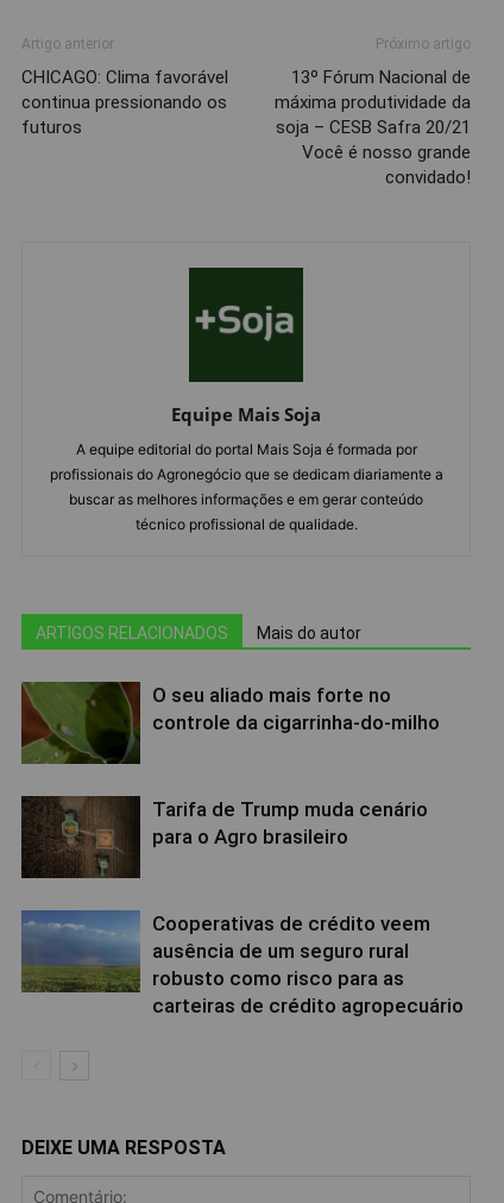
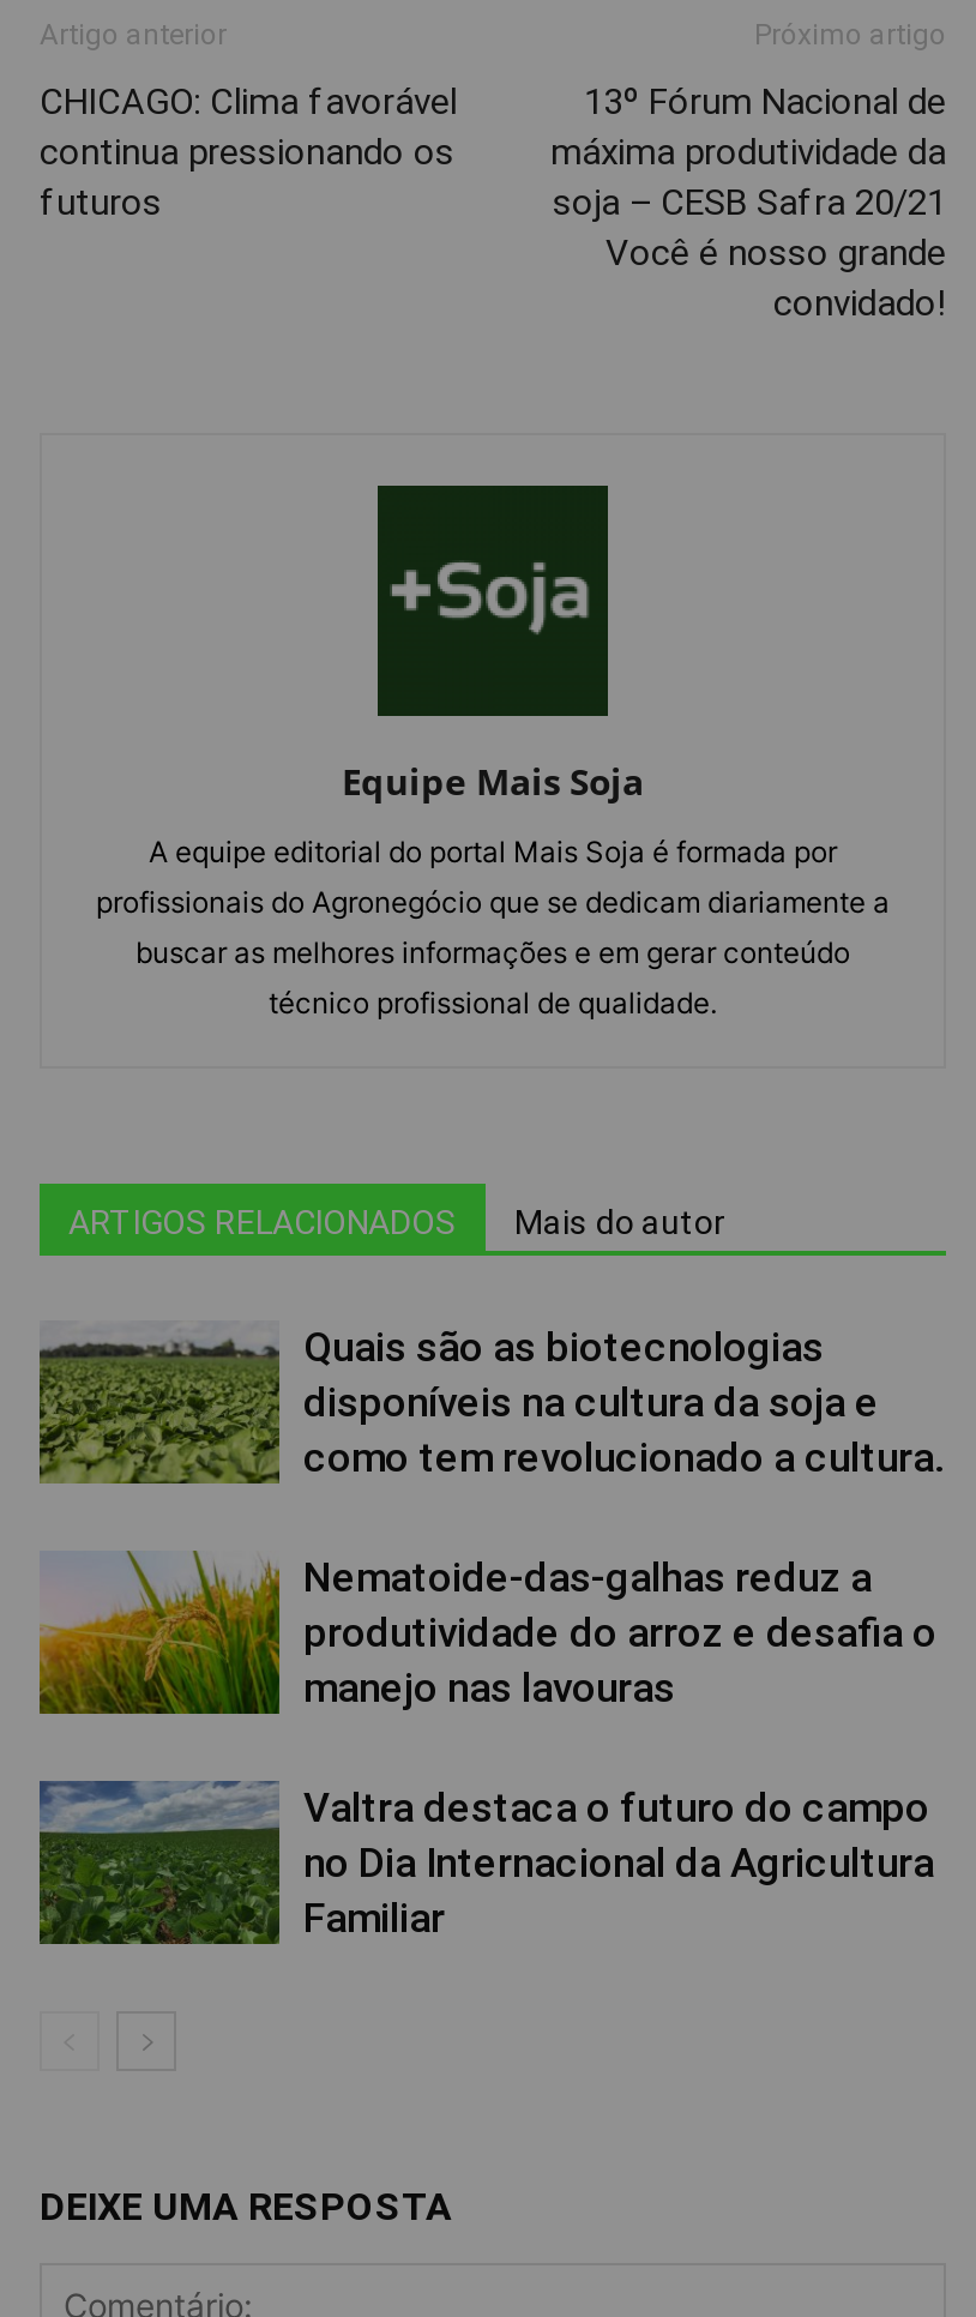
[20,681,440,765] [image] | O seu aliado mais forte no | controle da cigarrinha-do-milho -> [37,1319,944,1487] [image] | Quais são as biotecnologias | disponíveis na cultura da soja e | como tem revolucionado a cultura.
[20,795,428,879] [image] | Tarifa de Trump muda cenário | para o Agro brasileiro -> [37,1549,936,1717] [image] | Nematoide-das-galhas reduz a | produtividade do arroz e desafia o | manejo nas lavouras
[21,910,464,1017] [image] | Cooperativas de crédito veem | ausência de um seguro rural | robusto como risco para as | carteiras de crédito agropecuário -> [40,1780,934,1948] [image] | Valtra destaca o futuro do campo | no Dia Internacional da Agricultura | Familiar

